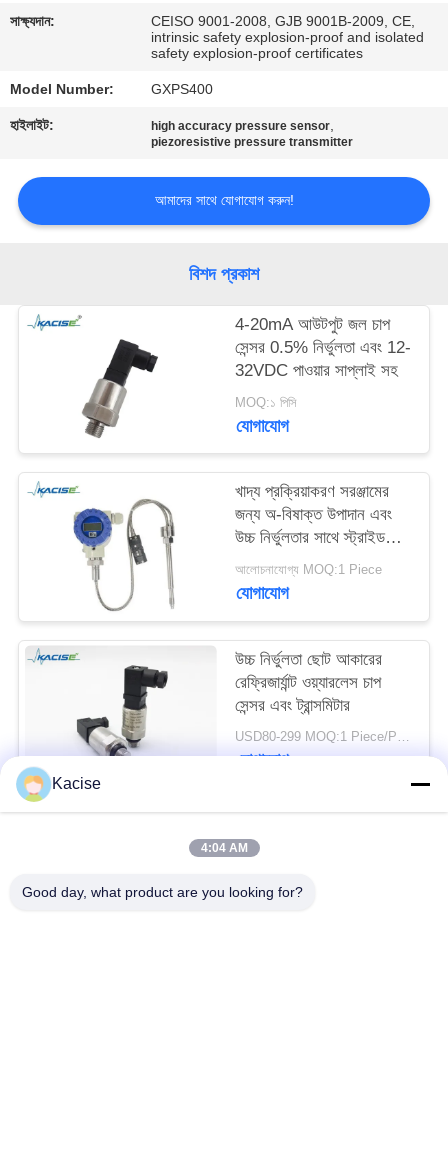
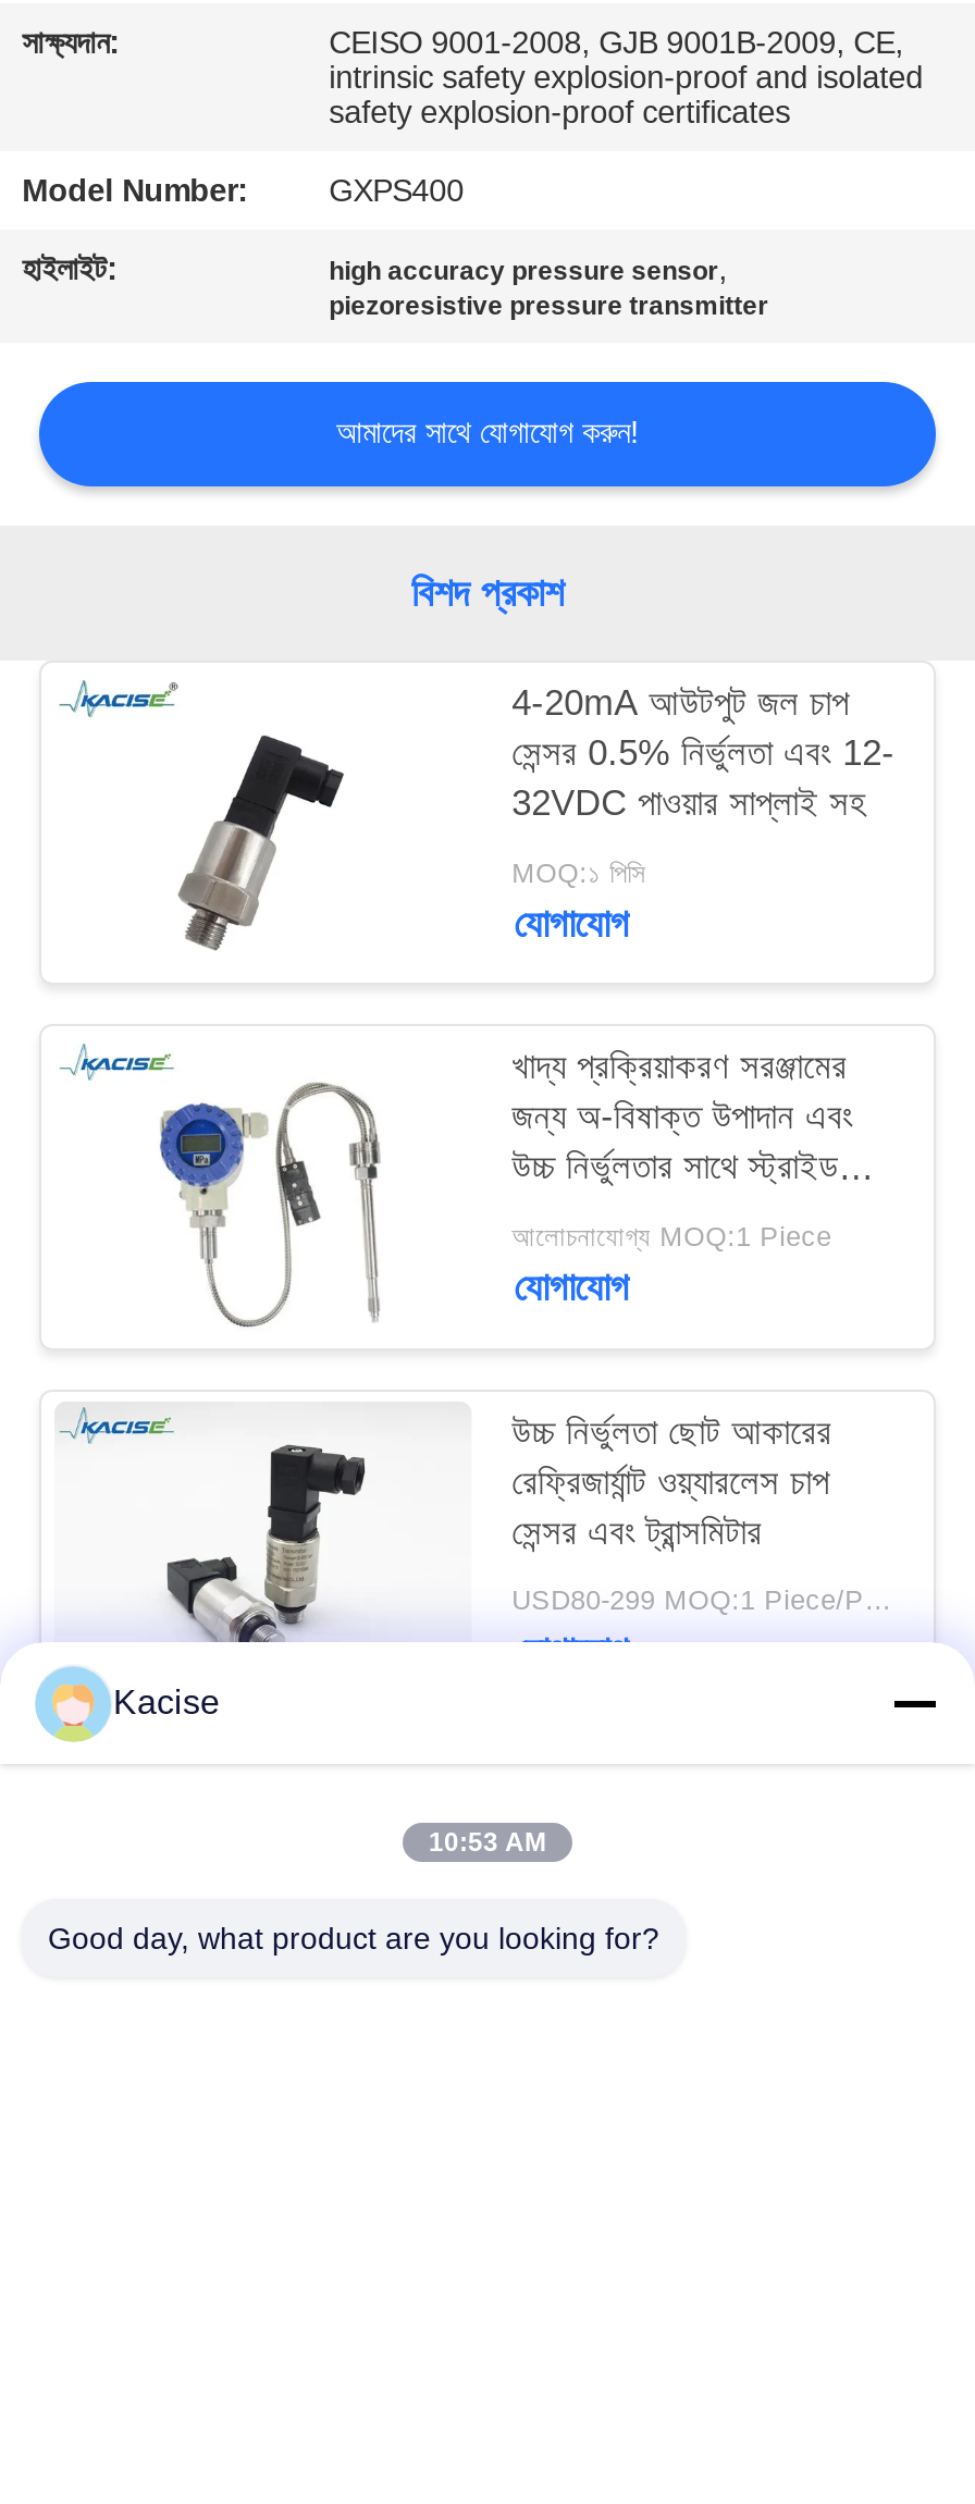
[200,841,247,855] 4:04 AM -> [429,1827,546,1858] 10:53 AM

